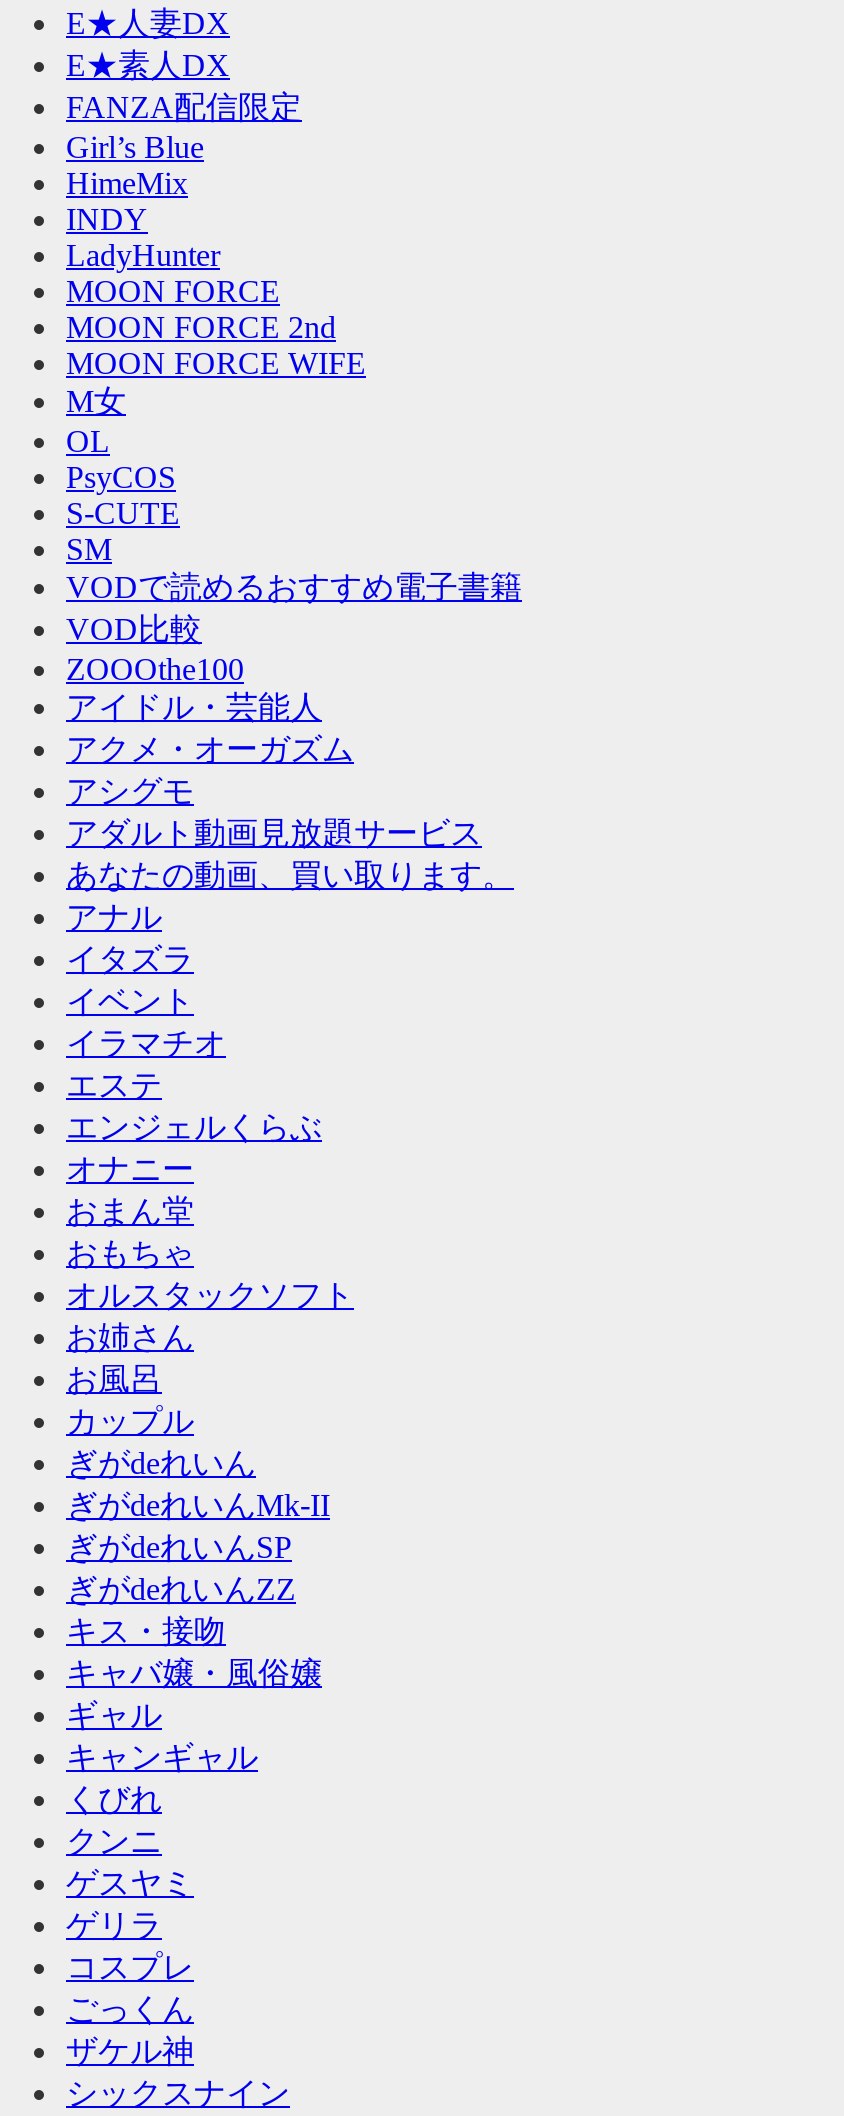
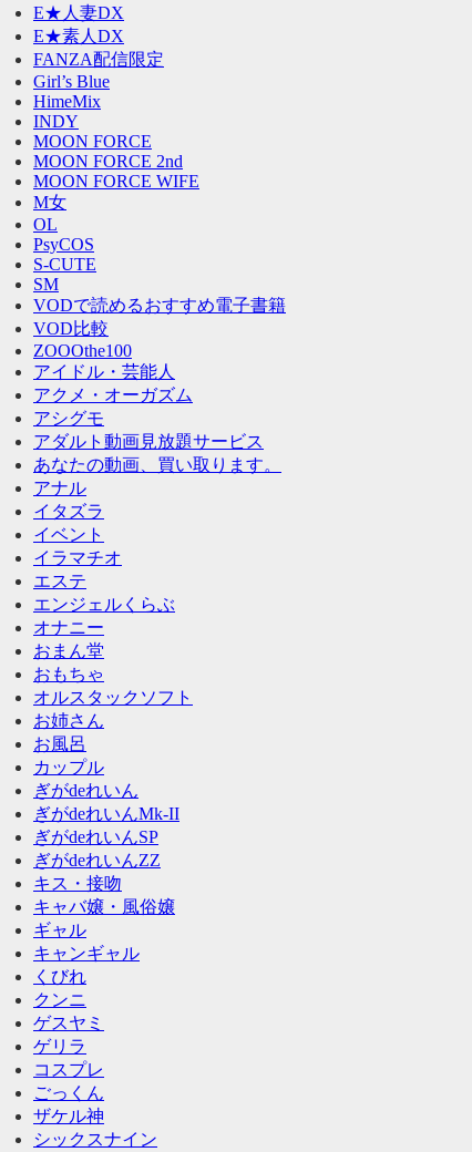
[66,238,220,272] LadyHunter -> none

